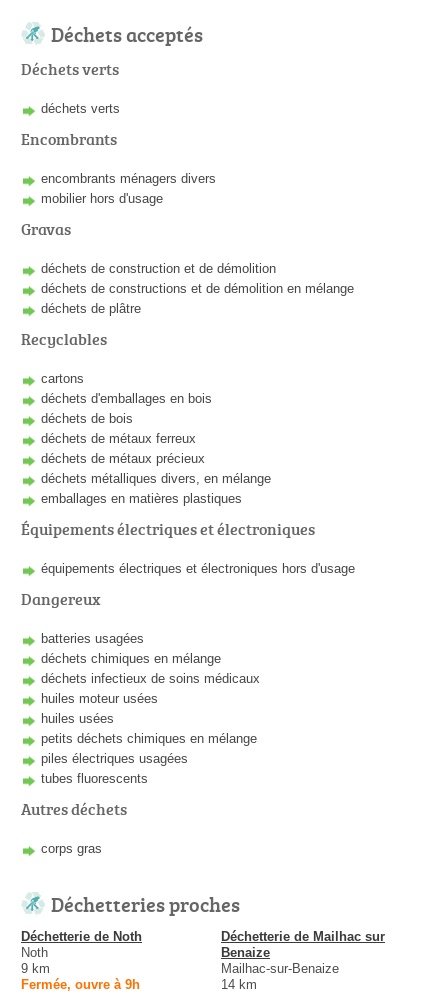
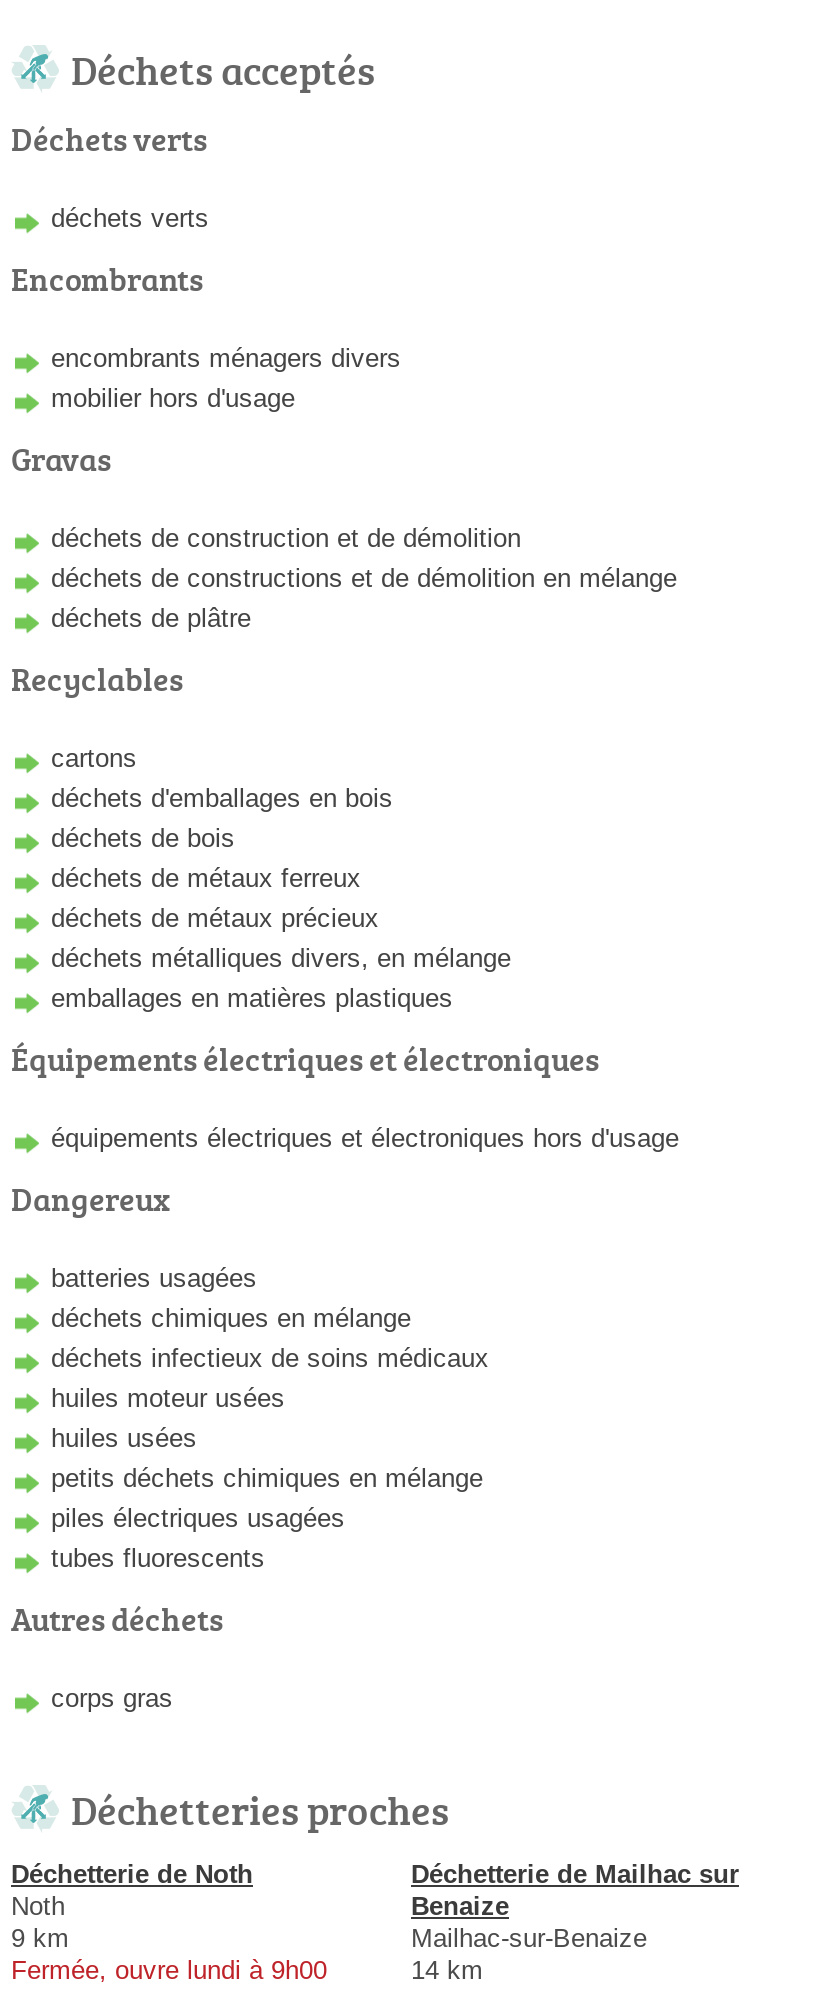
[21,977,140,992] Fermée, ouvre à 9h -> [11,1955,327,1985] Fermée, ouvre lundi à 9h00

